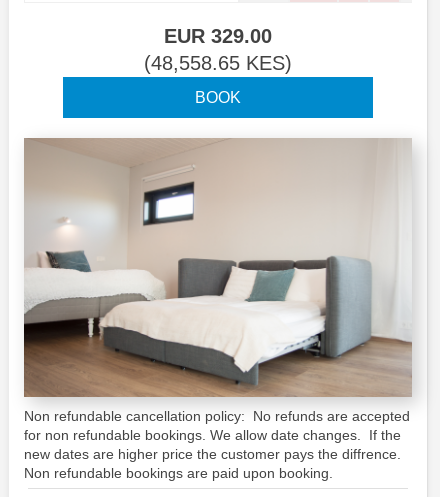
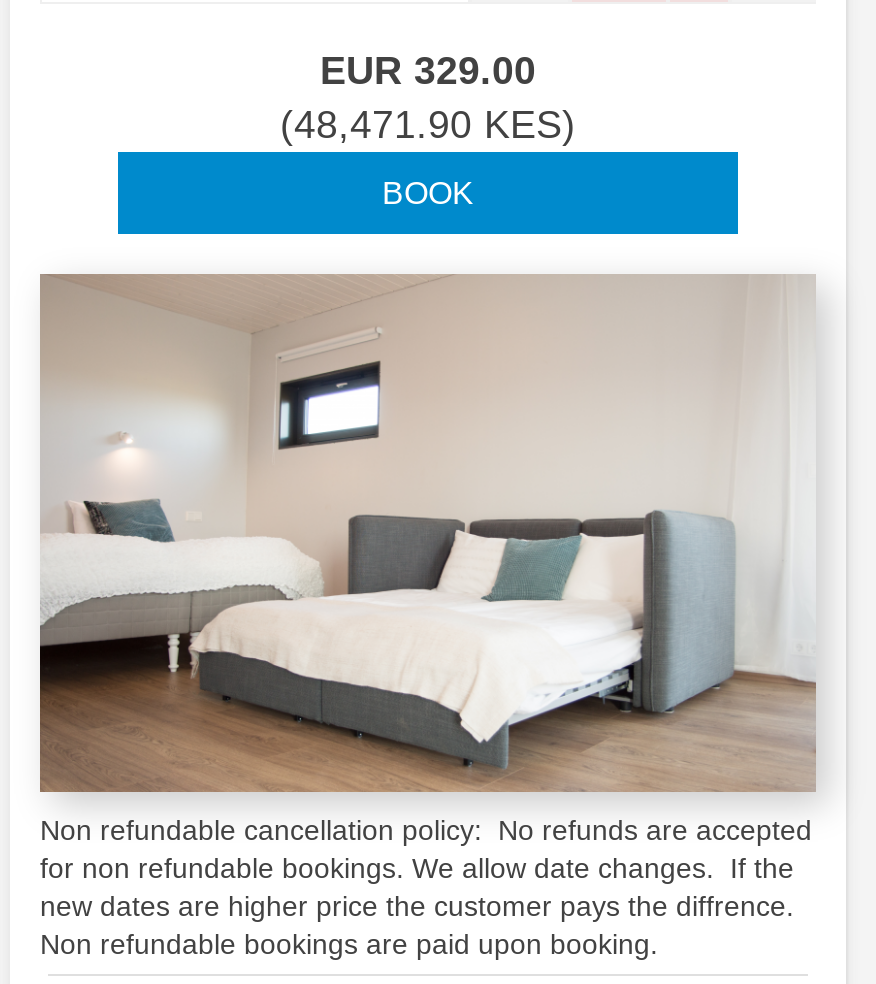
[144,52,292,74] (48,558.65 KES) -> [280,102,576,146] (48,471.90 KES)

